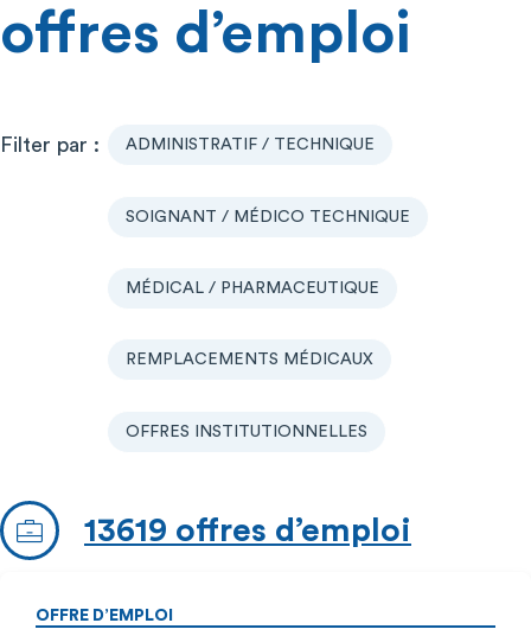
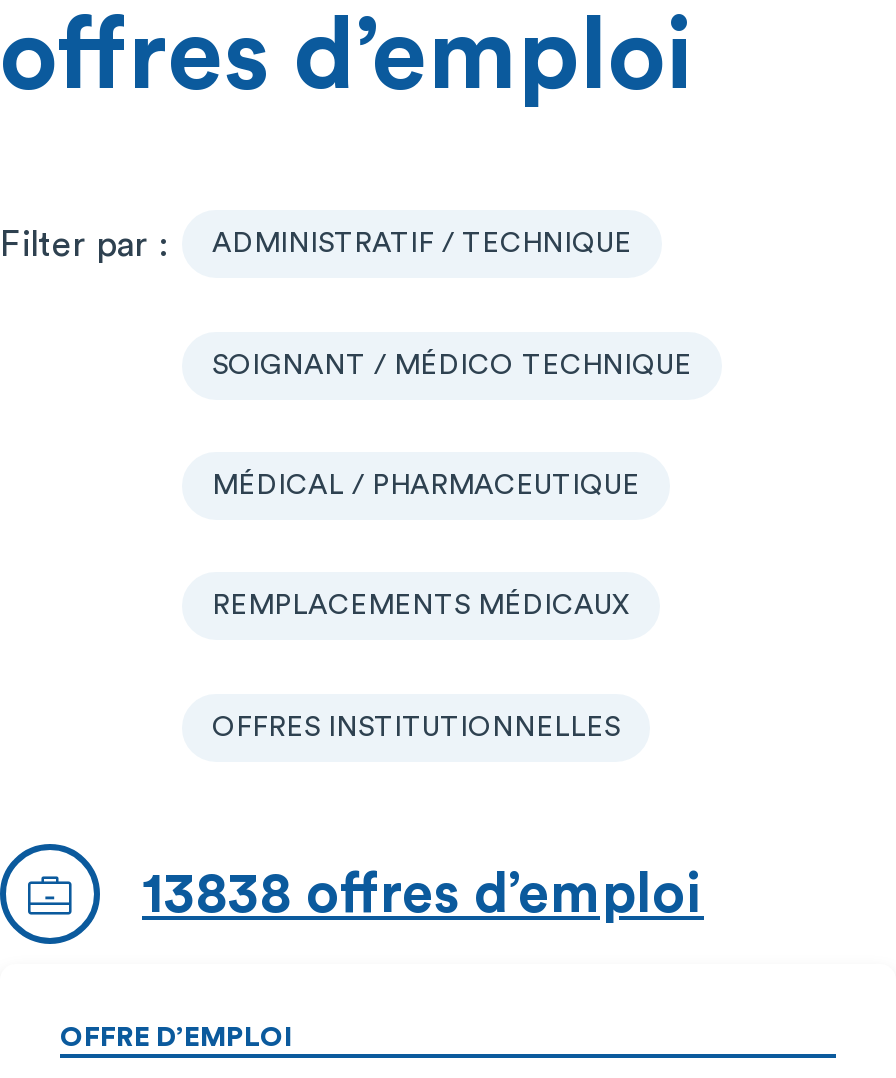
[84,514,411,547] 13619 offres d’emploi -> [142,866,704,922] 13838 offres d’emploi

